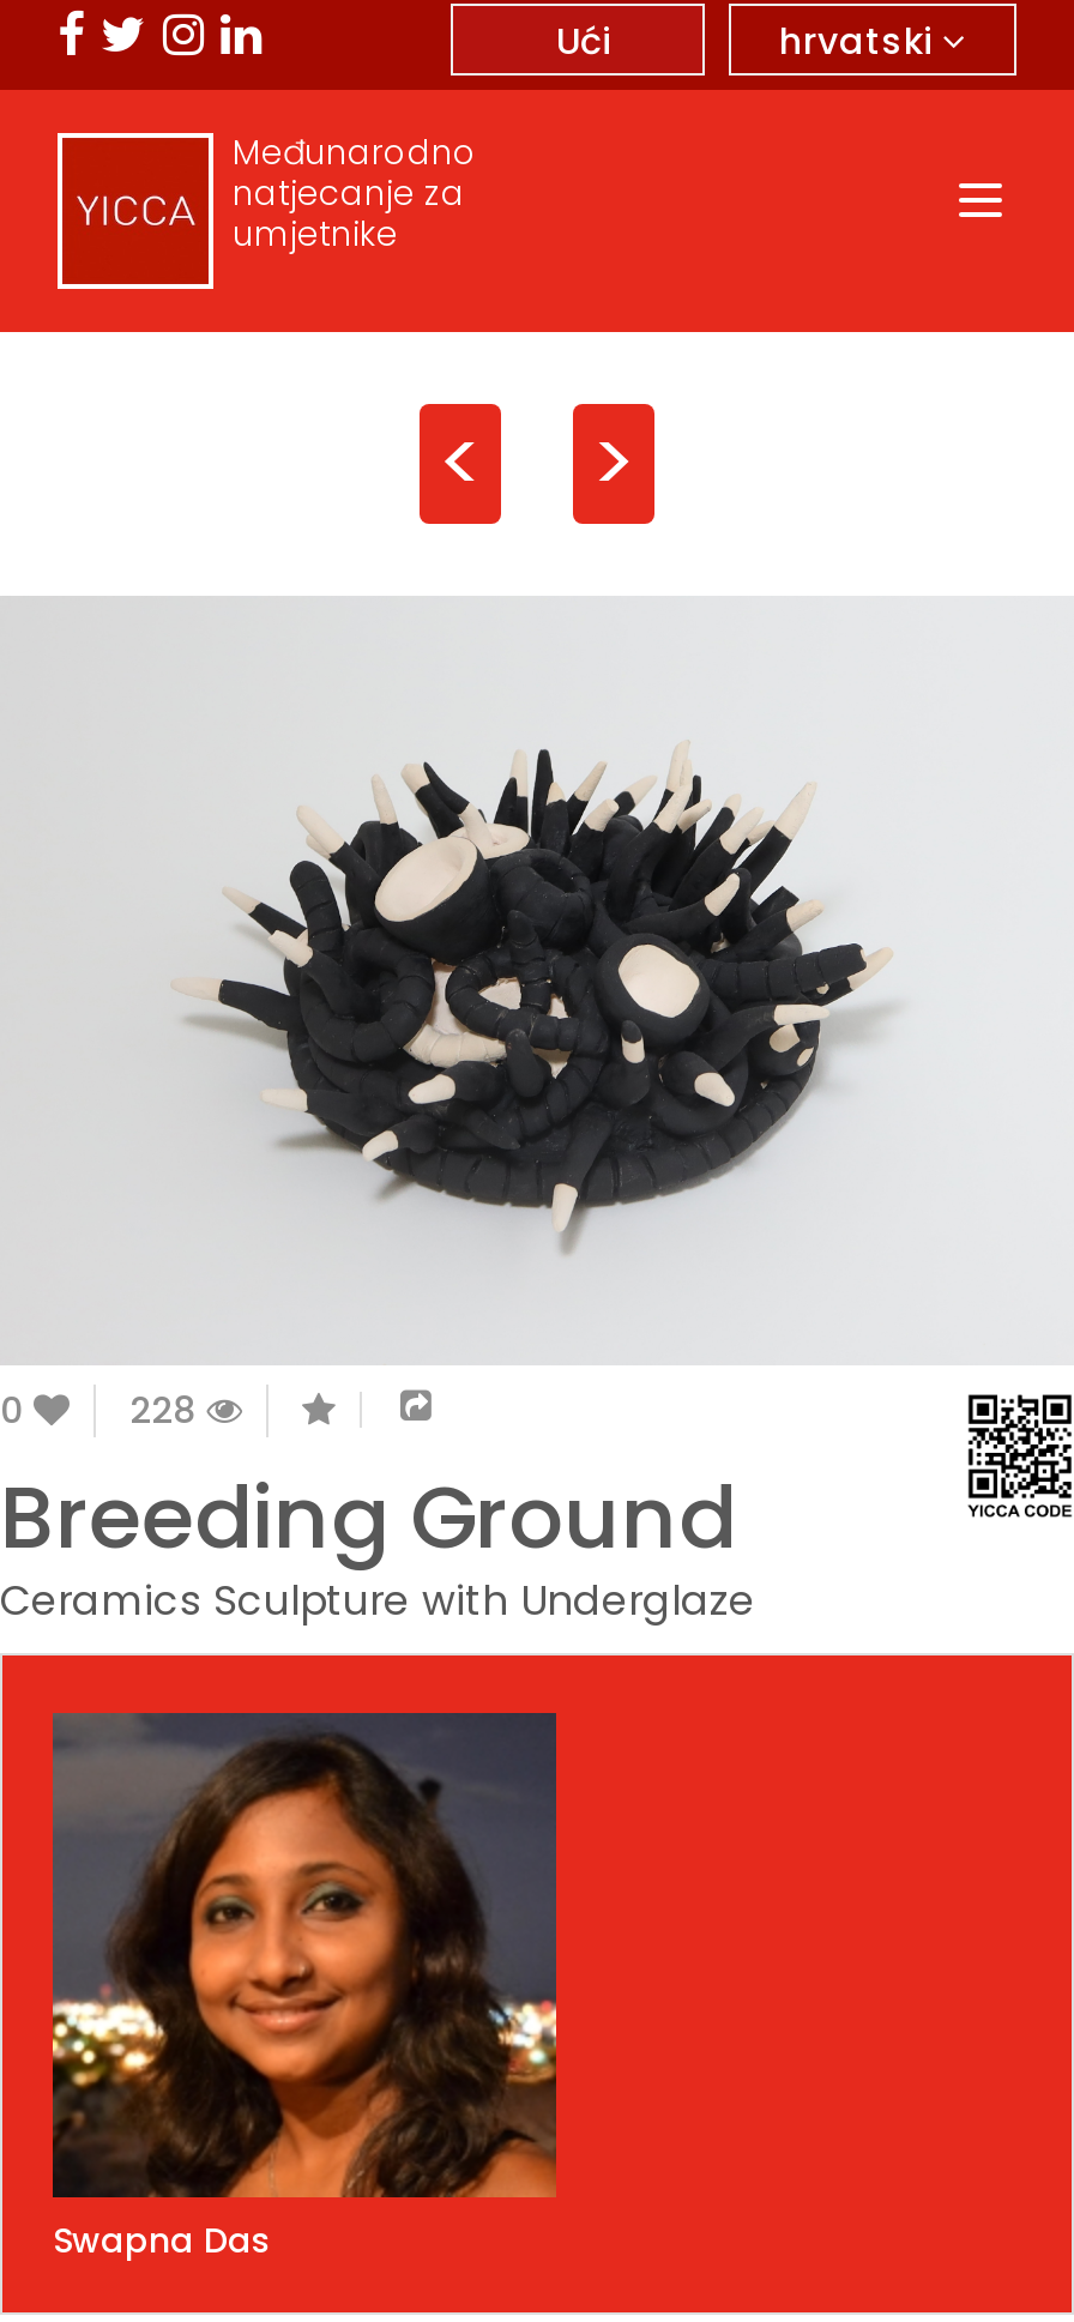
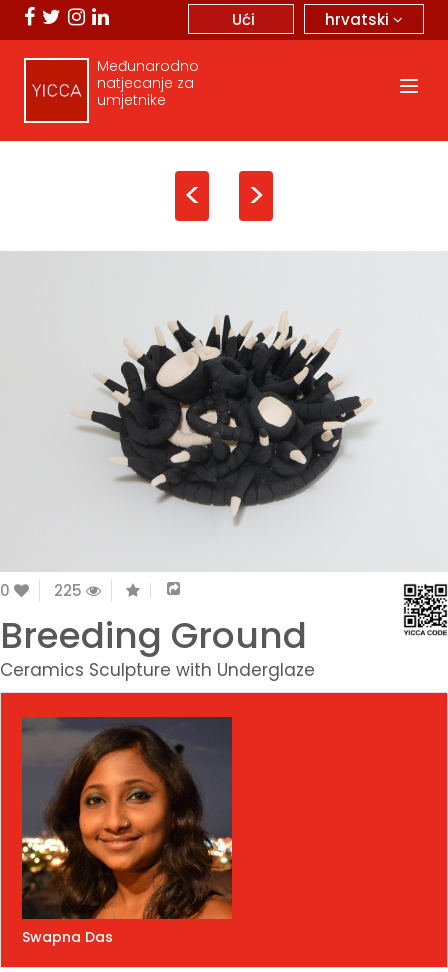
[0,1385,206,1435] 0 228 -> [0,580,86,601] 0 225

